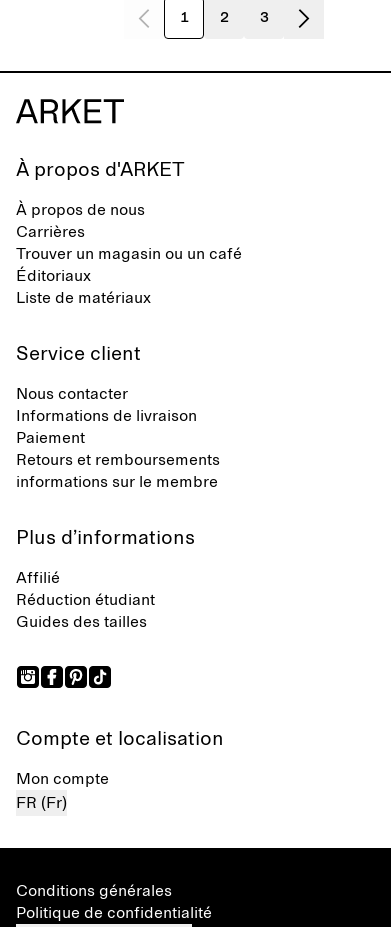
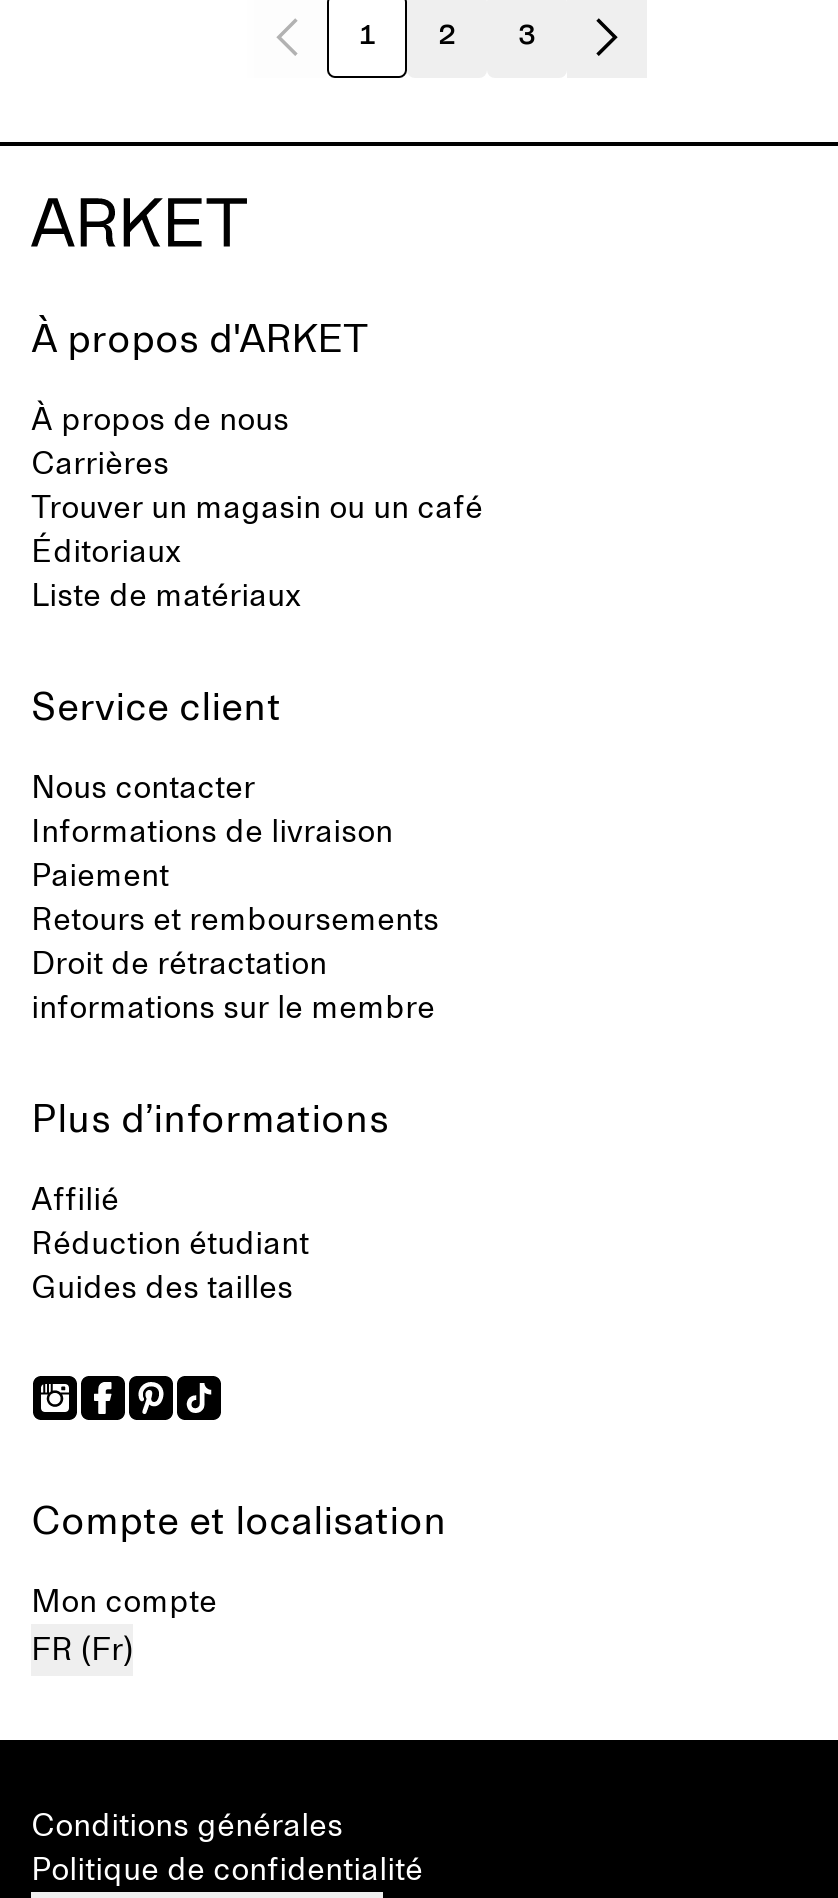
none -> [31,948,327,980] Droit de rétractation

